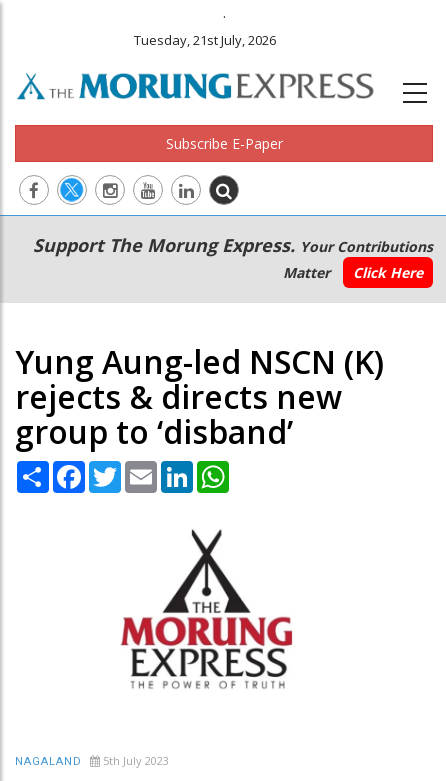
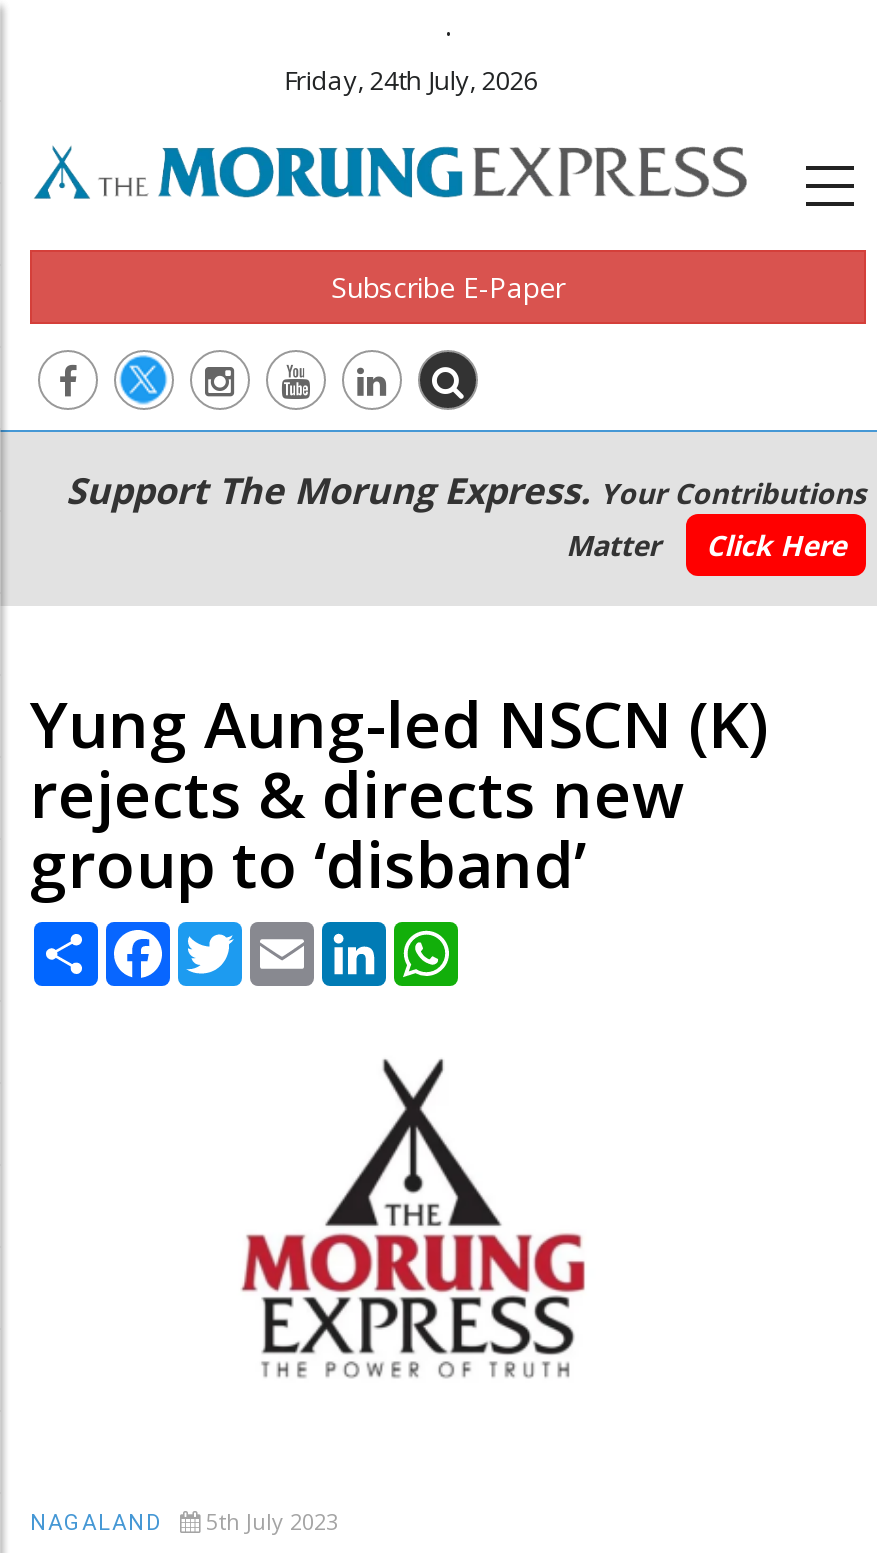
[134,31,276,49] Tuesday, 21st July, 2026 -> [284,62,538,98] Friday, 24th July, 2026

